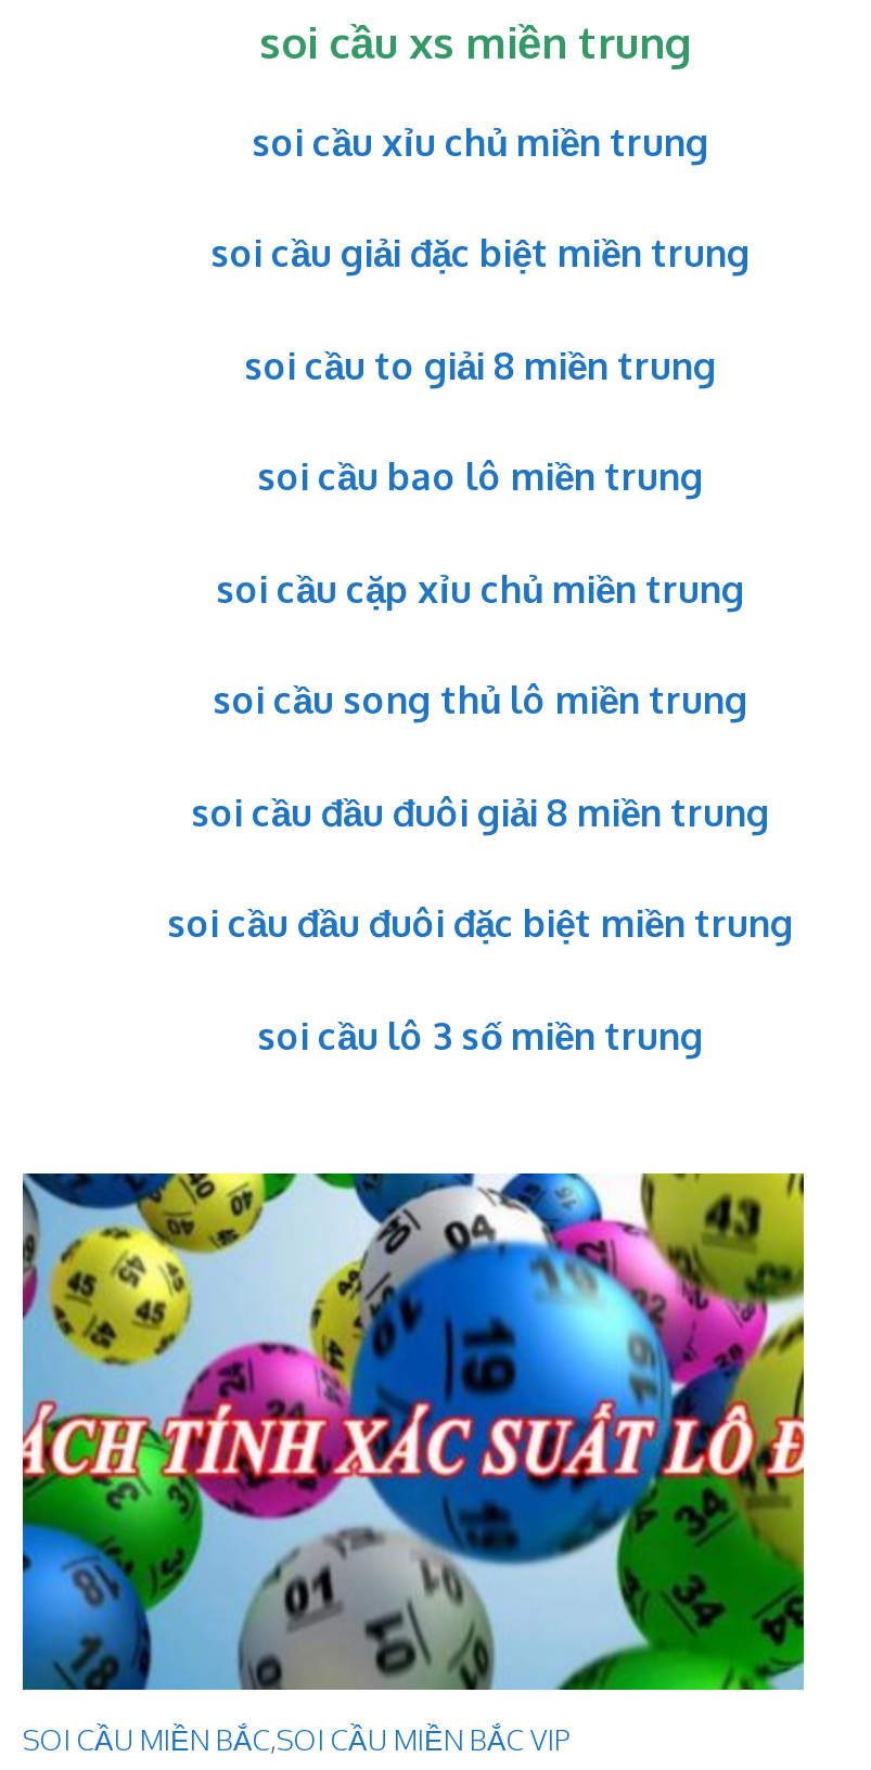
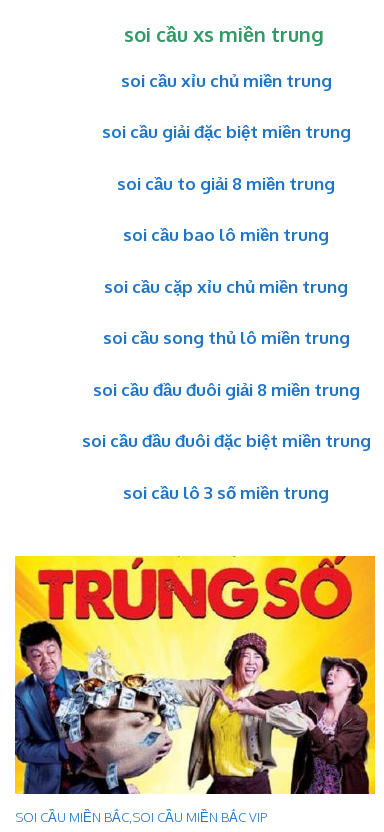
[21,1171,806,1692] [image] -> [14,555,376,795] [image]

